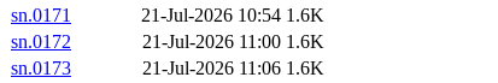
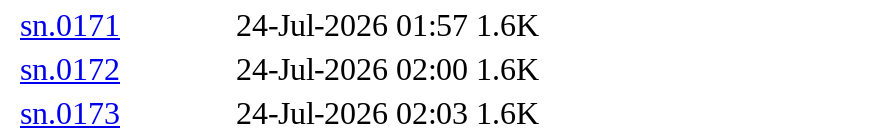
[141,5,324,26] 21-Jul-2026 10:54 1.6K -> [236,9,540,43] 24-Jul-2026 01:57 1.6K
[142,32,324,52] 21-Jul-2026 11:00 1.6K -> [236,53,540,87] 24-Jul-2026 02:00 1.6K
[142,58,324,79] 21-Jul-2026 11:06 1.6K -> [236,97,540,131] 24-Jul-2026 02:03 1.6K

